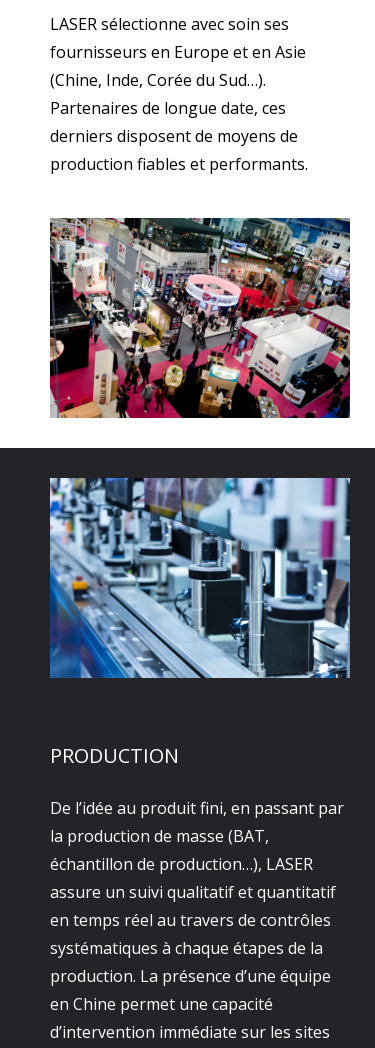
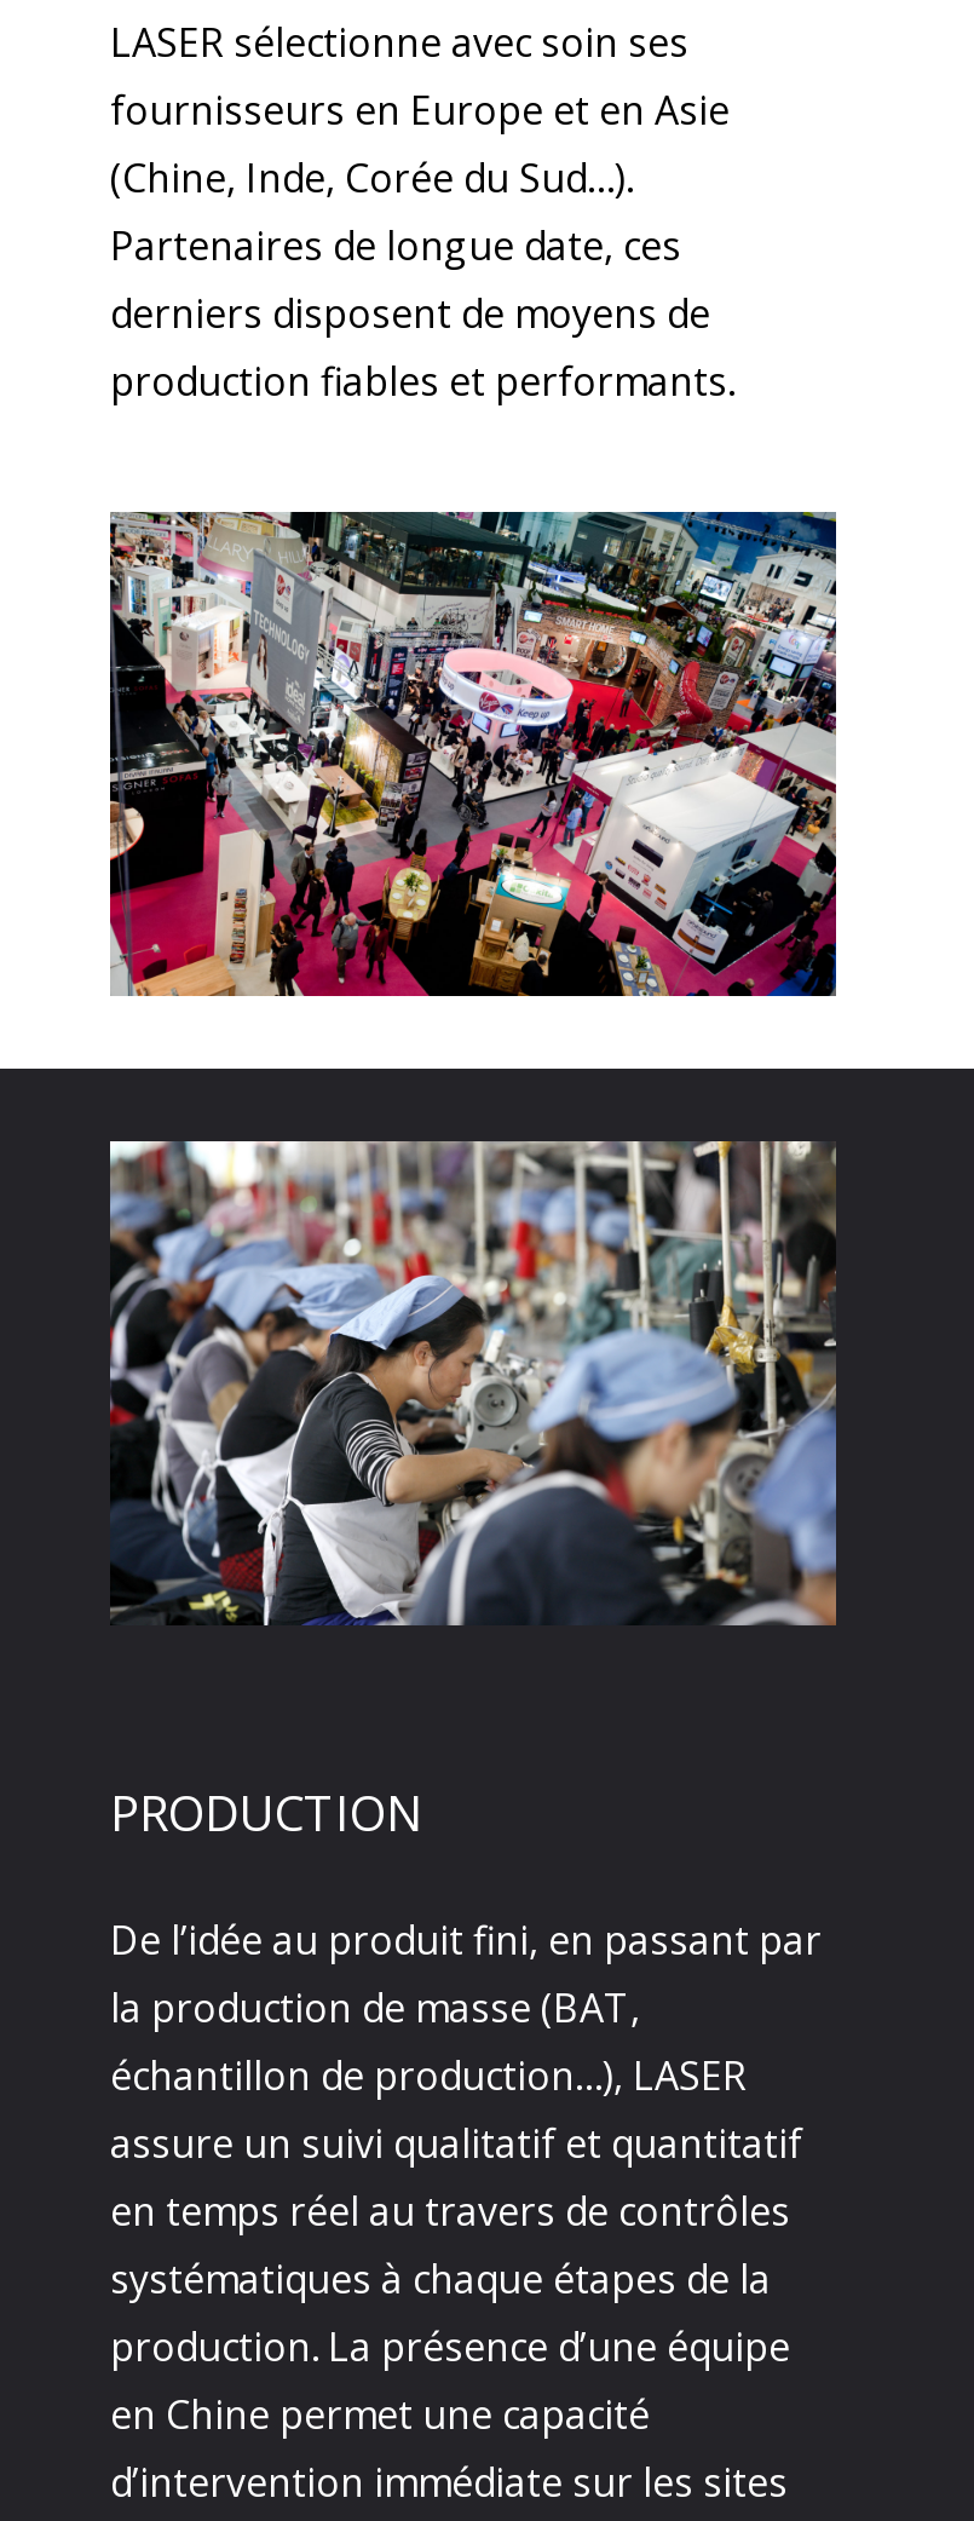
[49,477,351,679] [image] -> [108,1139,836,1628] [image]

